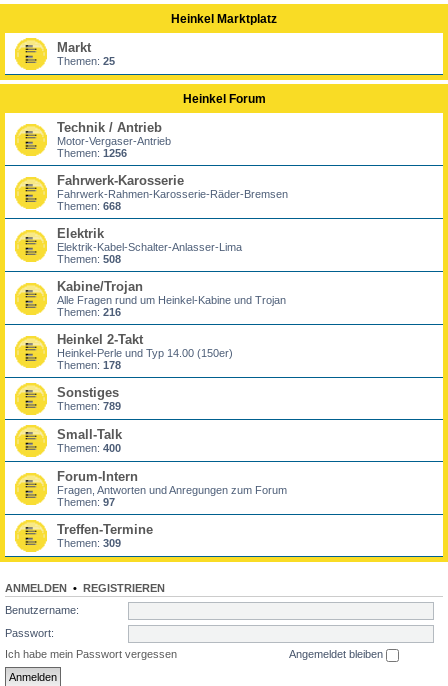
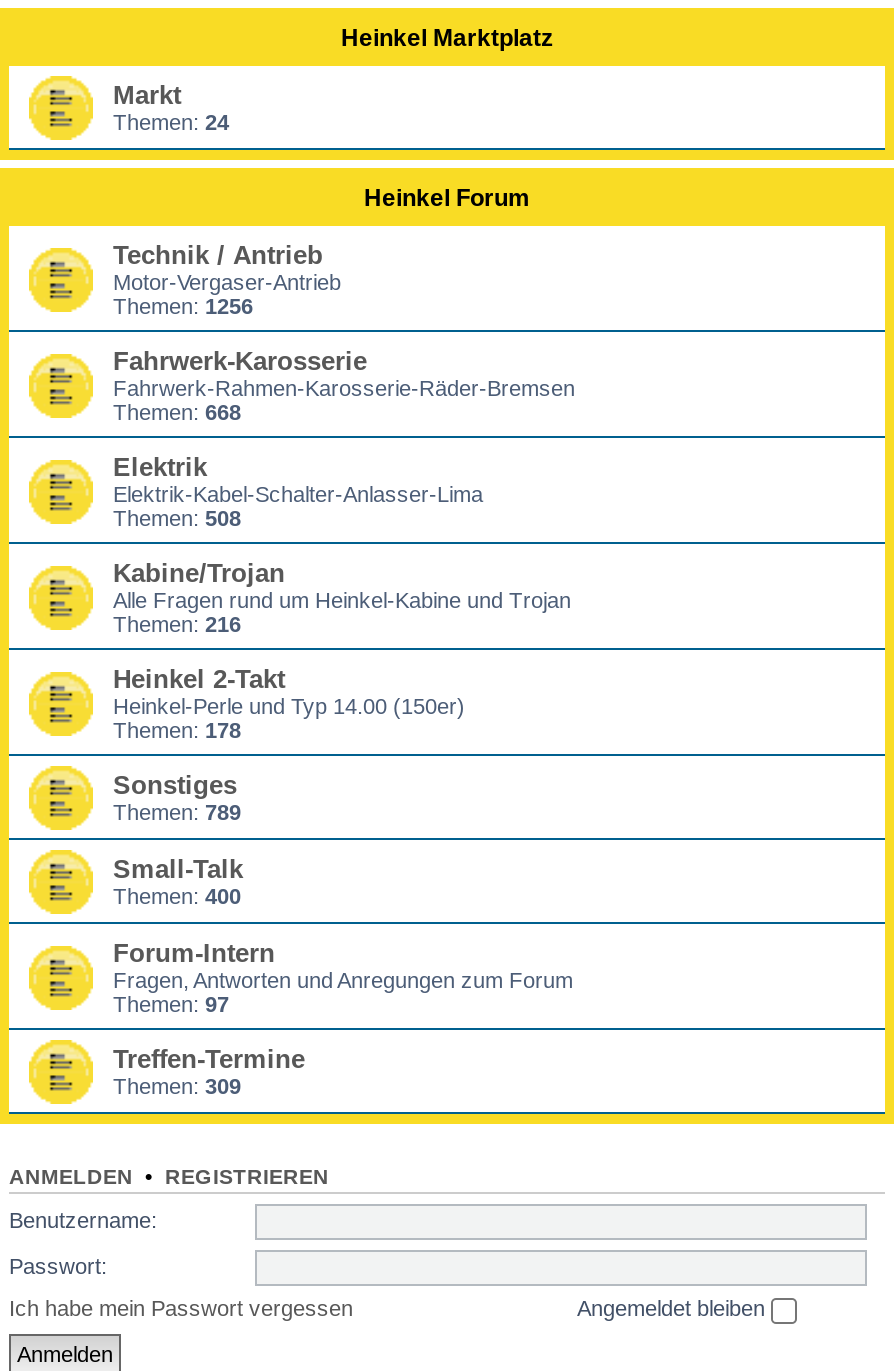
[57,55,115,67] Themen: 25 -> [113,110,229,134] Themen: 24

